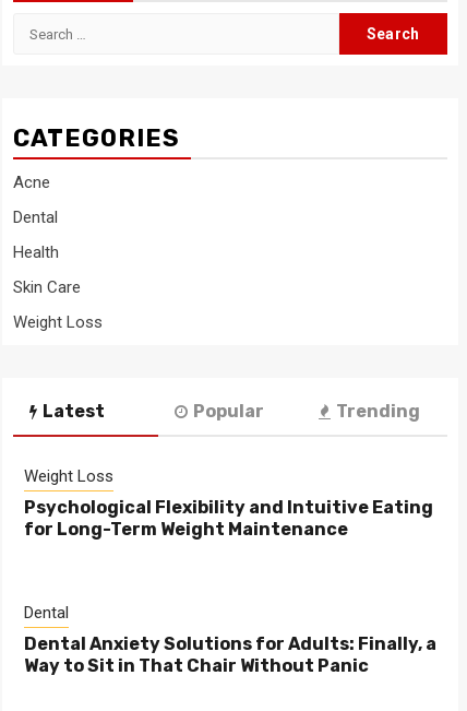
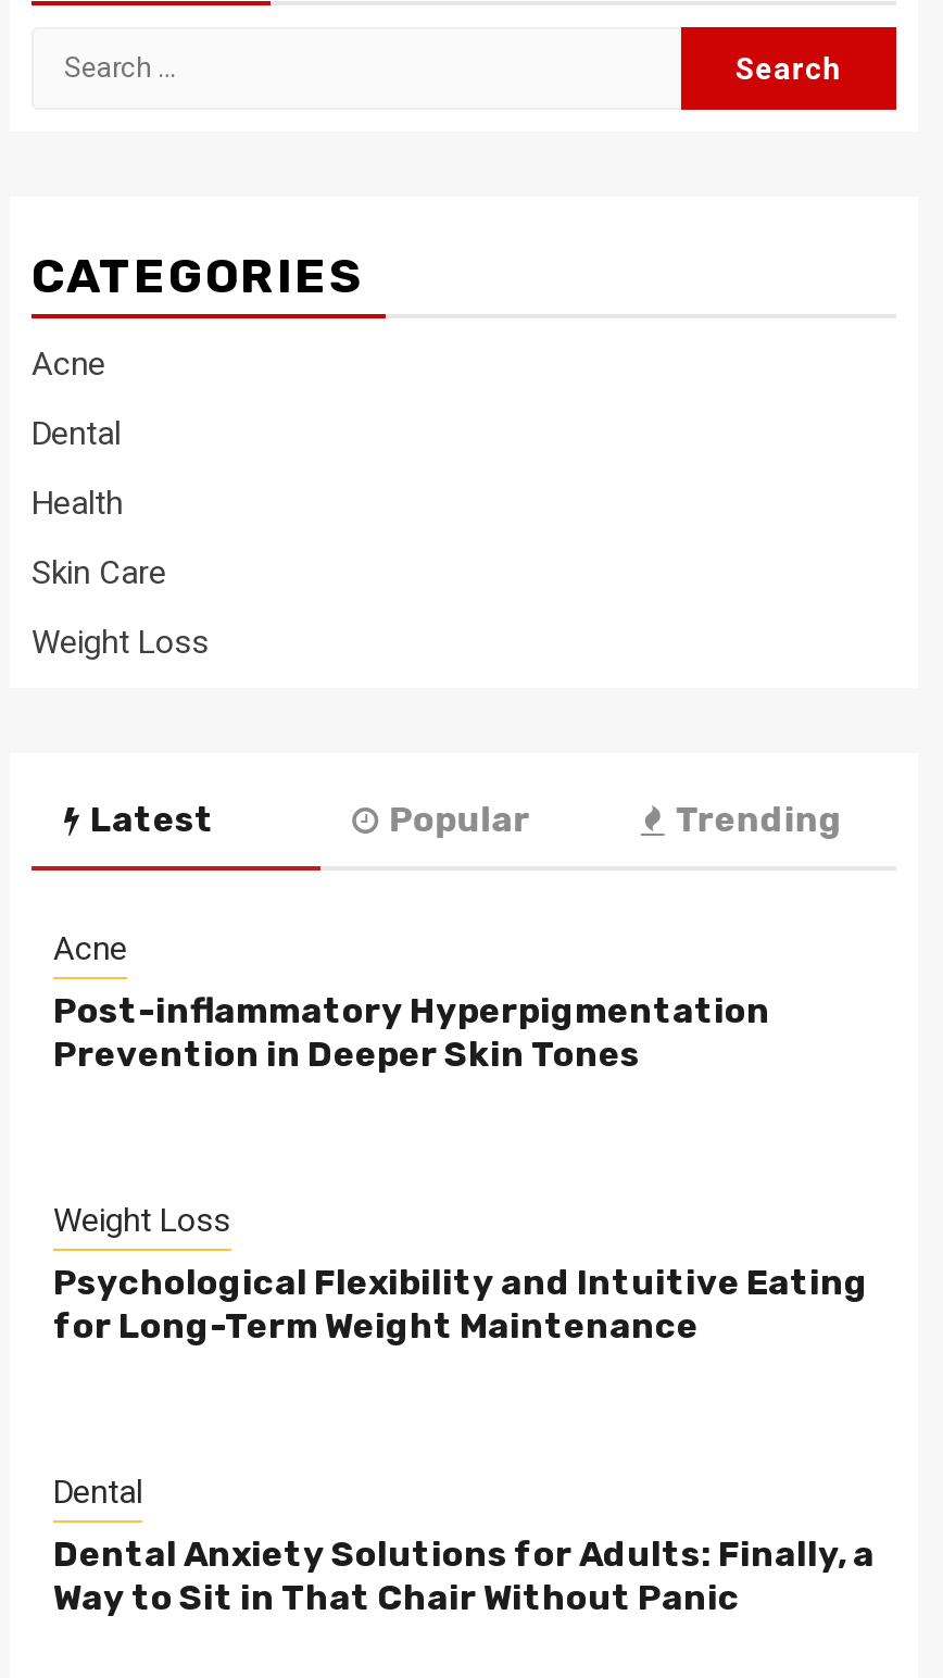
none -> [53,929,770,1074] Acne | Post-inflammatory Hyperpigmentation | Prevention in Deeper Skin Tones

